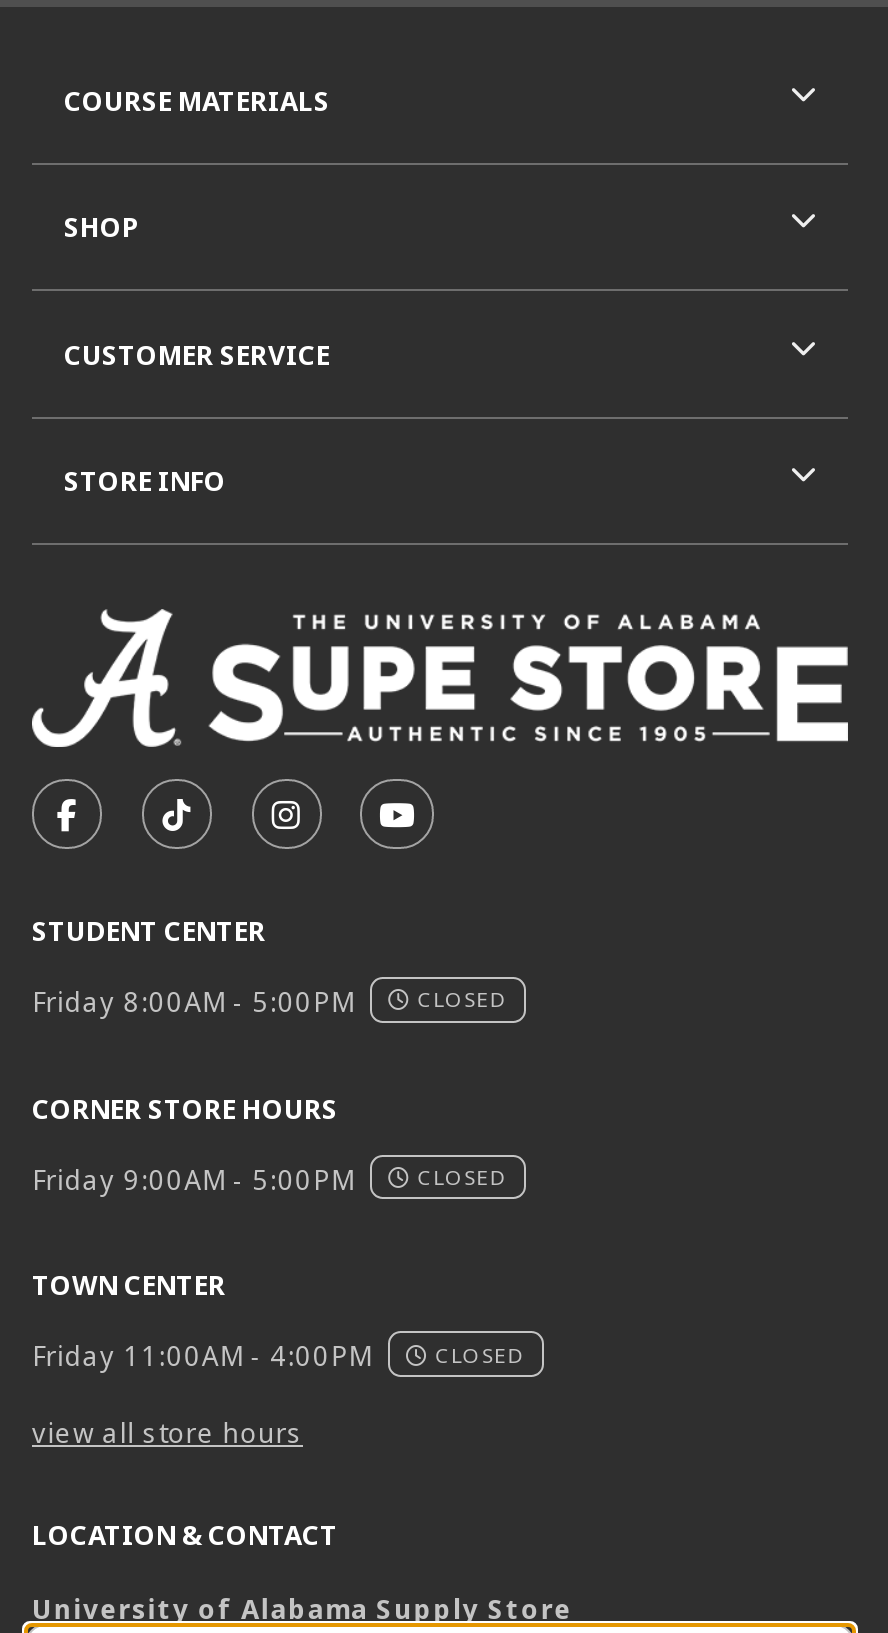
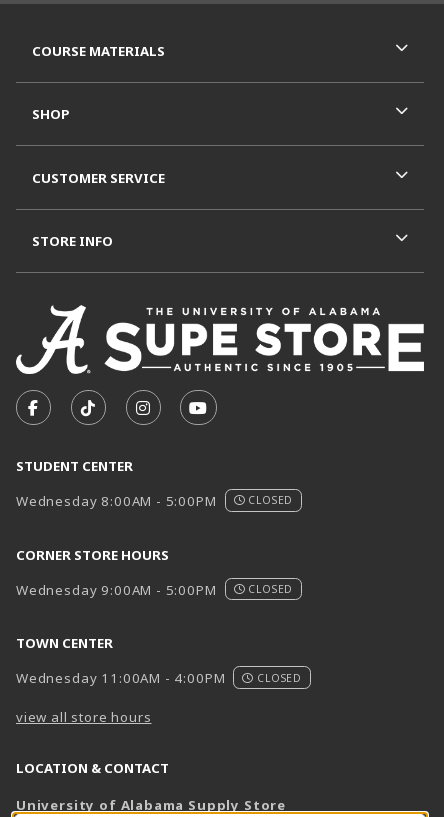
[32,984,354,1020] Friday 8:00AM - 5:00PM -> [16,492,217,510] Wednesday 8:00AM - 5:00PM
[32,1161,354,1197] Friday 9:00AM - 5:00PM -> [16,581,217,599] Wednesday 9:00AM - 5:00PM
[32,1338,372,1374] Friday 11:00AM - 4:00PM -> [16,670,225,688] Wednesday 11:00AM - 4:00PM

